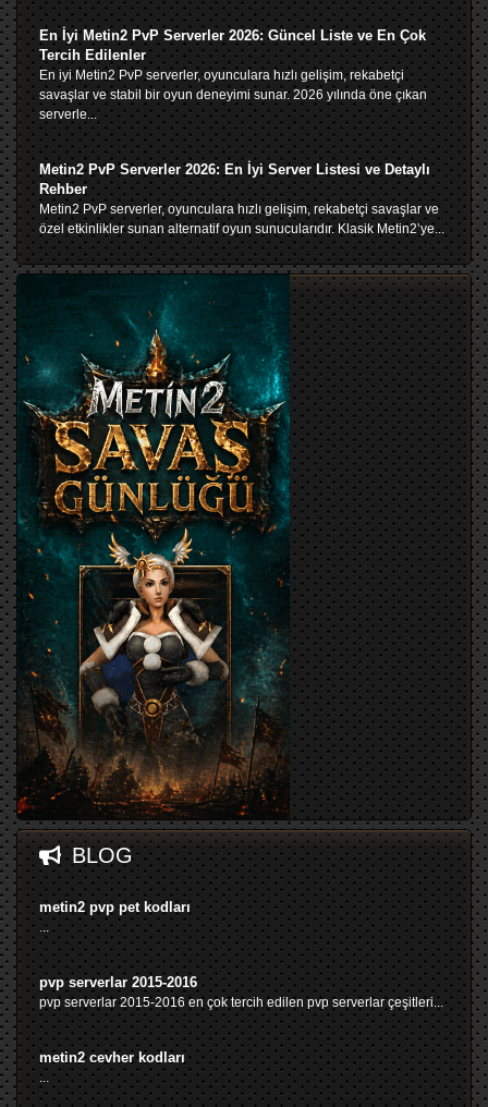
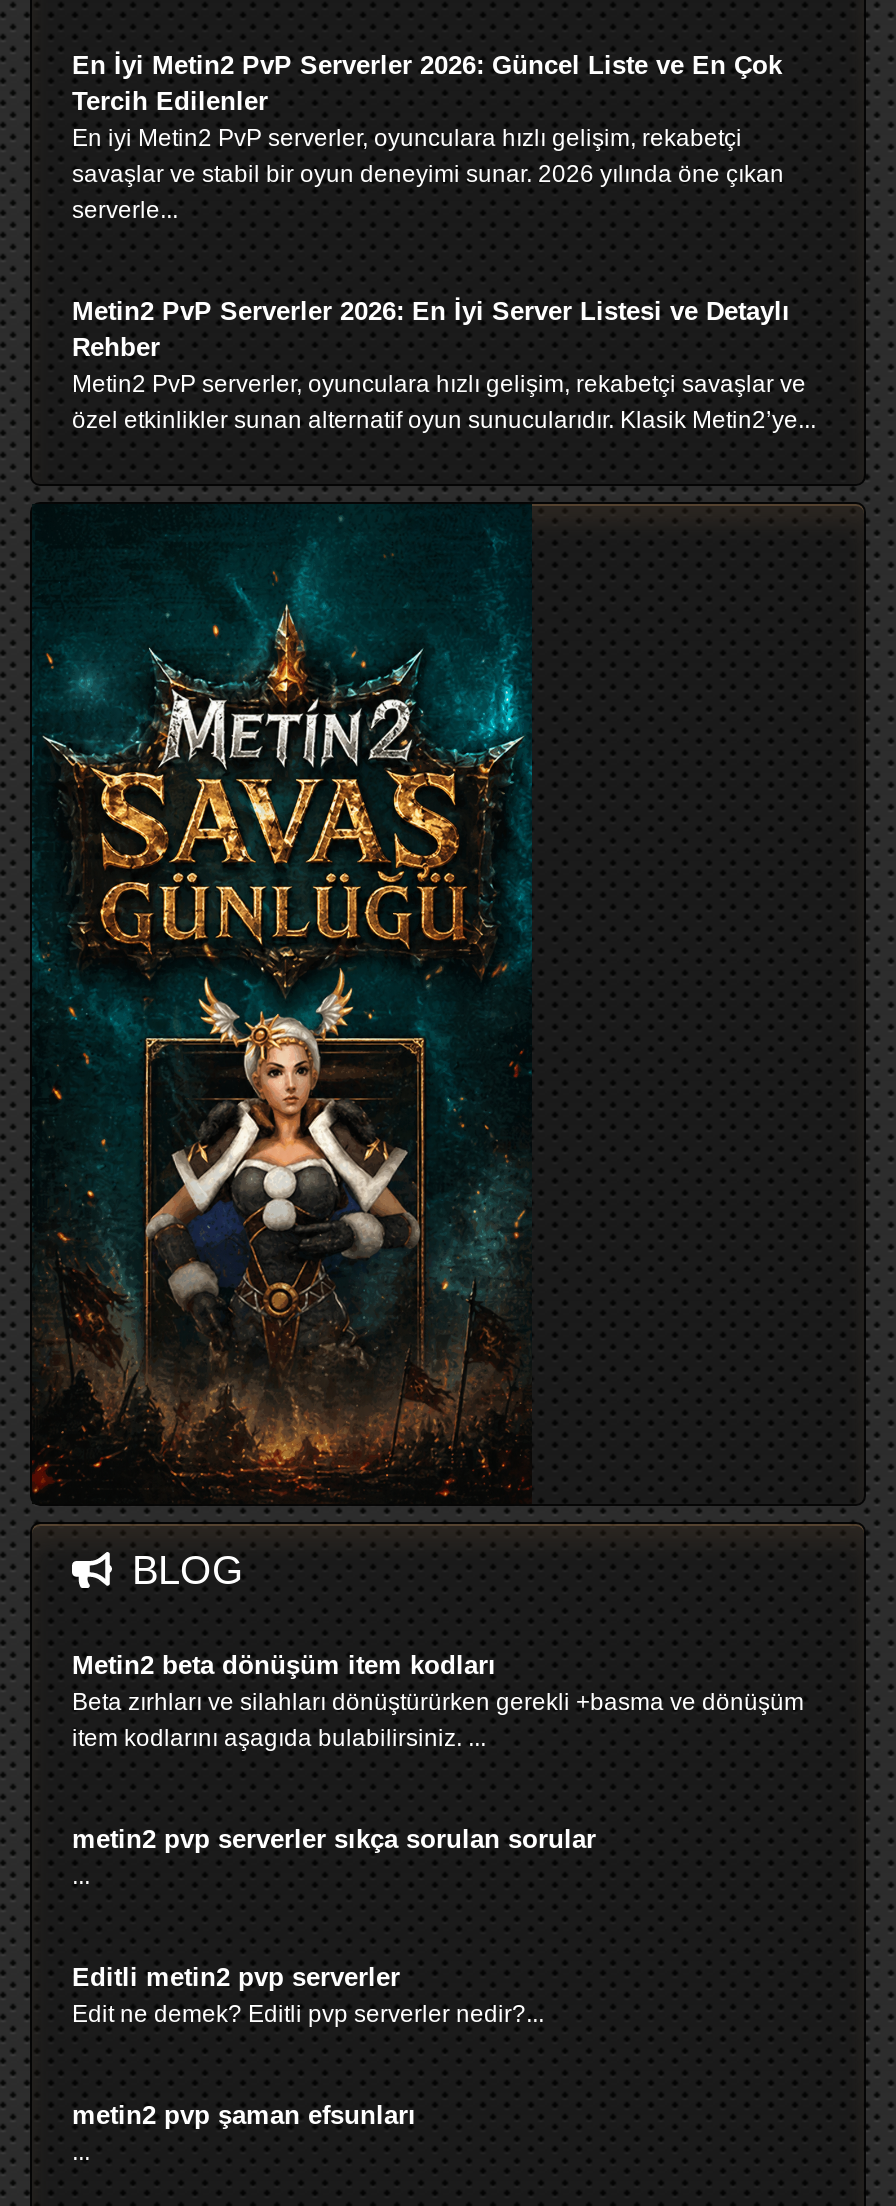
[39,899,191,915] metin2 pvp pet kodları -> [72,1649,804,1853] Metin2 beta dönüşüm item kodları | Beta zırhları ve silahları dönüştürürken gerekli +basma ve dönüşüm | item kodlarını aşagıda bulabilirsiniz. ... | metin2 pvp serverler sıkça sorulan sorular
[39,974,443,1010] pvp serverlar 2015-2016 | pvp serverlar 2015-2016 en çok tercih edilen pvp serverlar çeşitleri... -> [72,1961,544,2027] Editli metin2 pvp serverler | Edit ne demek? Editli pvp serverler nedir?...
[39,1049,185,1065] metin2 cevher kodları -> [72,2099,416,2129] metin2 pvp şaman efsunları

